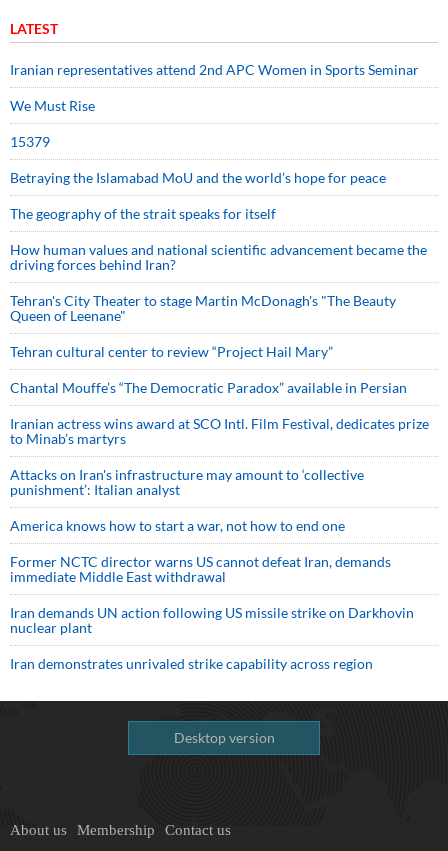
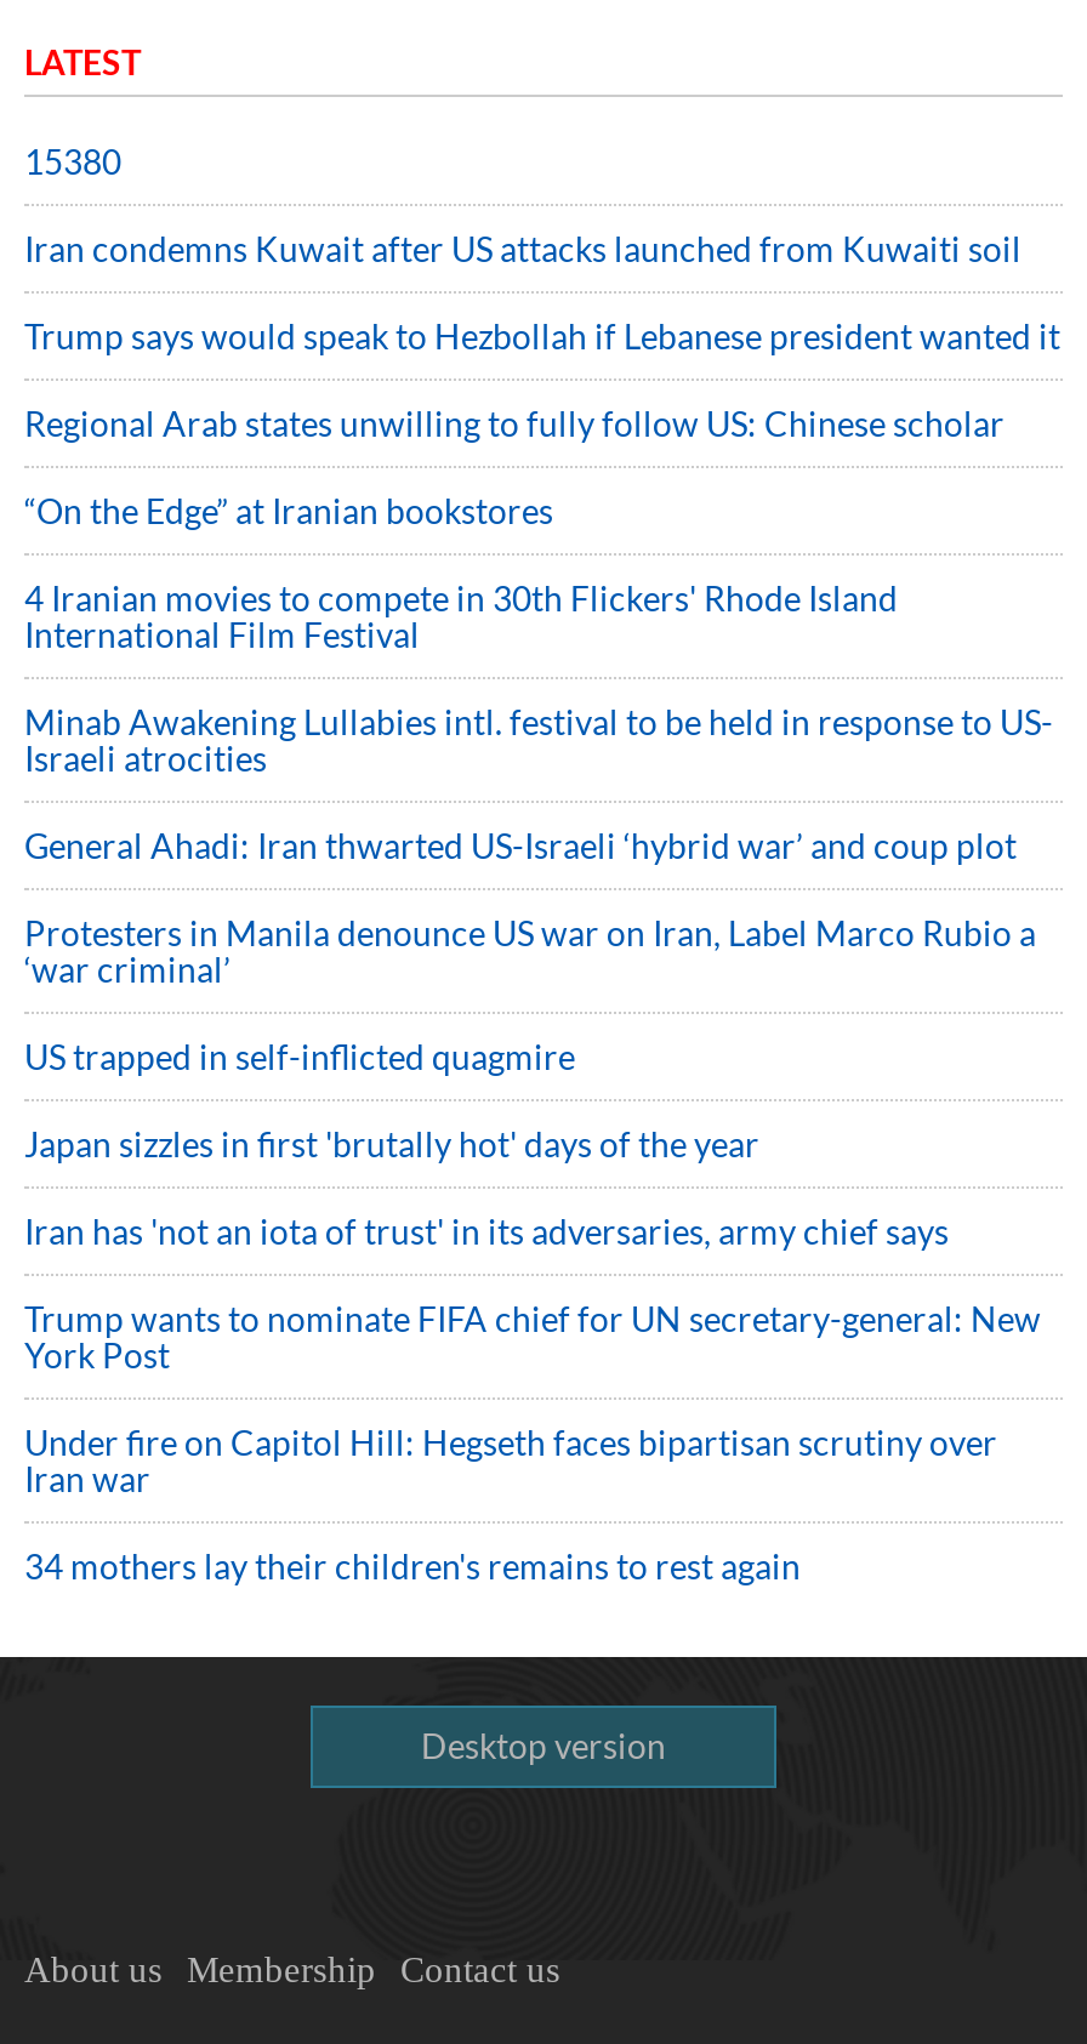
[10,61,419,78] Iranian representatives attend 2nd APC Women in Sports Seminar -> [24,140,121,181] 15380
[10,97,95,114] We Must Rise -> [24,227,1021,269] Iran condemns Kuwait after US attacks launched from Kuwaiti soil
[10,133,50,150] 15379 -> [24,315,1060,356] Trump says would speak to Hezbollah if Lebanese president wanted it
[10,169,386,186] Betraying the Islamabad MoU and the world’s hope for peace -> [24,402,1005,443] Regional Arab states unwilling to fully follow US: Chinese scholar
[10,205,276,222] The geography of the strait speaks for itself -> [24,489,553,531] “On the Edge” at Iranian bookstores
[10,241,427,273] How human values and national scientific advancement became the | driving forces behind Iran? -> [24,577,898,654] 4 Iranian movies to compete in 30th Flickers' Rhode Island | International Film Festival
[10,292,396,324] Tehran's City Theater to stage Martin McDonagh's "The Beauty | Queen of Leenane" -> [24,700,1053,778] Minab Awakening Lullabies intl. festival to be held in response to US- | Israeli atrocities
[10,343,333,360] Tehran cultural center to review “Project Hail Mary” -> [24,824,1017,865] General Ahadi: Iran thwarted US-Israeli ‘hybrid war’ and coup plot
[10,379,407,396] Chantal Mouffe’s “The Democratic Paradox” available in Persian -> [24,911,1036,989] Protesters in Manila denounce US war on Iran, Label Marco Rubio a | ‘war criminal’
[10,415,429,447] Iranian actress wins award at SCO Intl. Film Festival, dedicates prize | to Minab’s martyrs -> [24,1035,582,1076] US trapped in self-inflicted quagmire
[10,466,364,498] Attacks on Iran's infrastructure may amount to ‘collective | punishment’: Italian analyst -> [24,1123,759,1164] Japan sizzles in first 'brutally hot' days of the year
[10,517,345,534] America knows how to start a war, not how to end one -> [24,1210,956,1251] Iran has 'not an iota of trust' in its adversaries, army chief says
[10,553,391,585] Former NCTC director warns US cannot defeat Iran, demands | immediate Middle East withdrawal -> [24,1297,1041,1375] Trump wants to nominate FIFA chief for UN secretary-general: New | York Post
[10,604,414,636] Iran demands UN action following US missile strike on Darkhovin | nuclear plant -> [24,1421,997,1499] Under fire on Capitol Hill: Hegseth faces bipartisan scrutiny over | Iran war
[10,655,373,672] Iran demonstrates unrivaled strike capability across region -> [24,1545,801,1586] 34 mothers lay their children's remains to rest again

